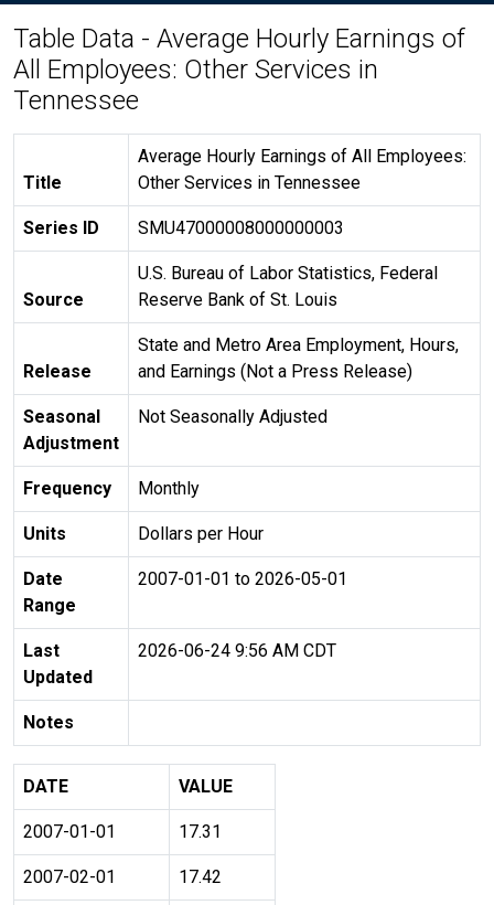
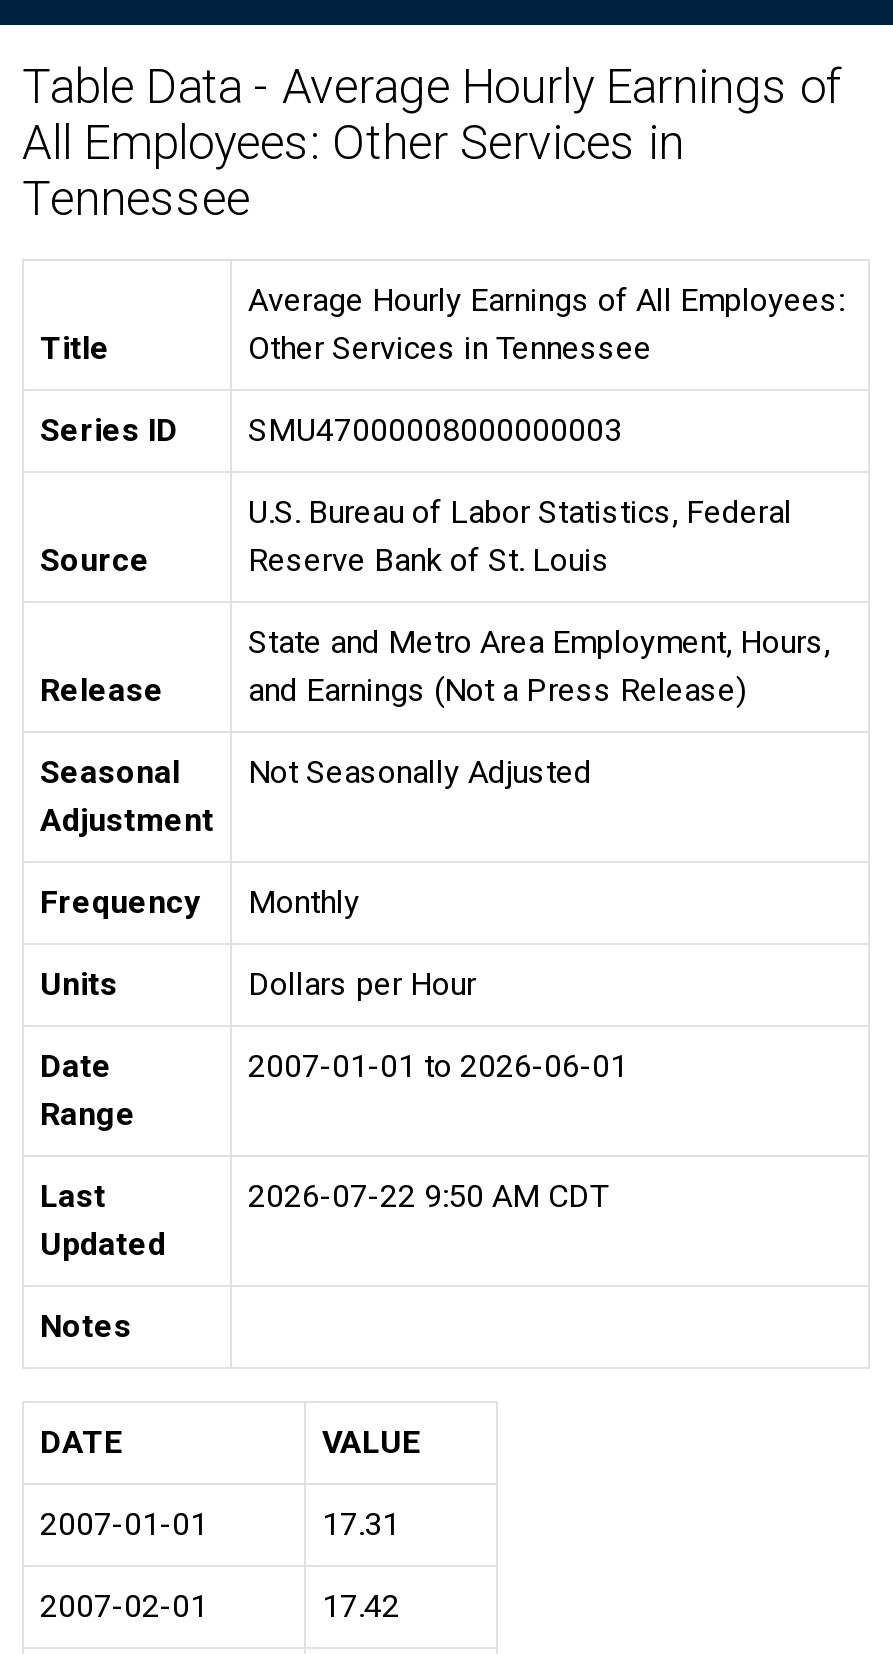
[138,568,347,589] 2007-01-01 to 2026-05-01 -> [248,1047,628,1085] 2007-01-01 to 2026-06-01
[138,640,336,661] 2026-06-24 9:56 AM CDT -> [248,1177,608,1215] 2026-07-22 9:50 AM CDT

